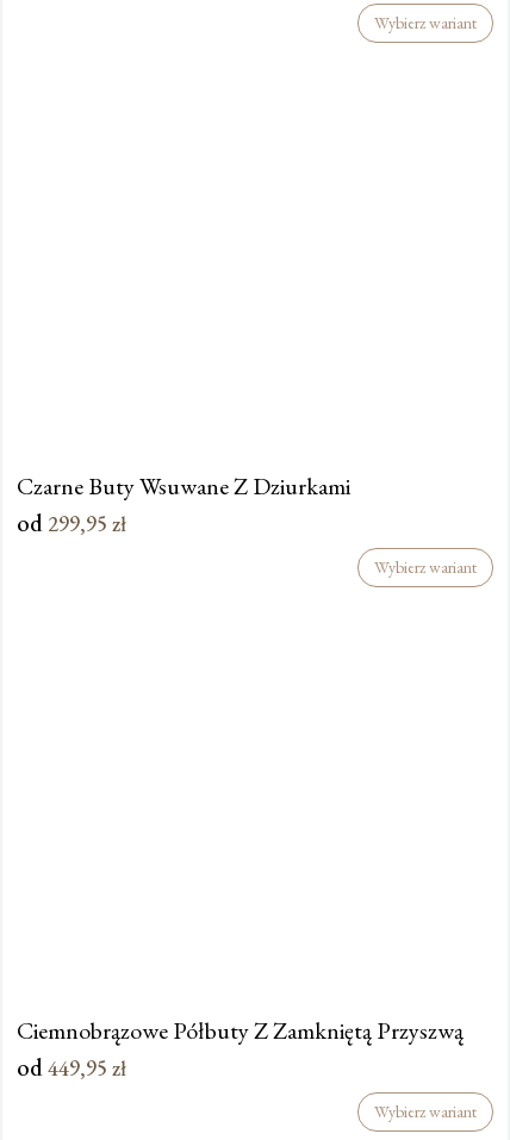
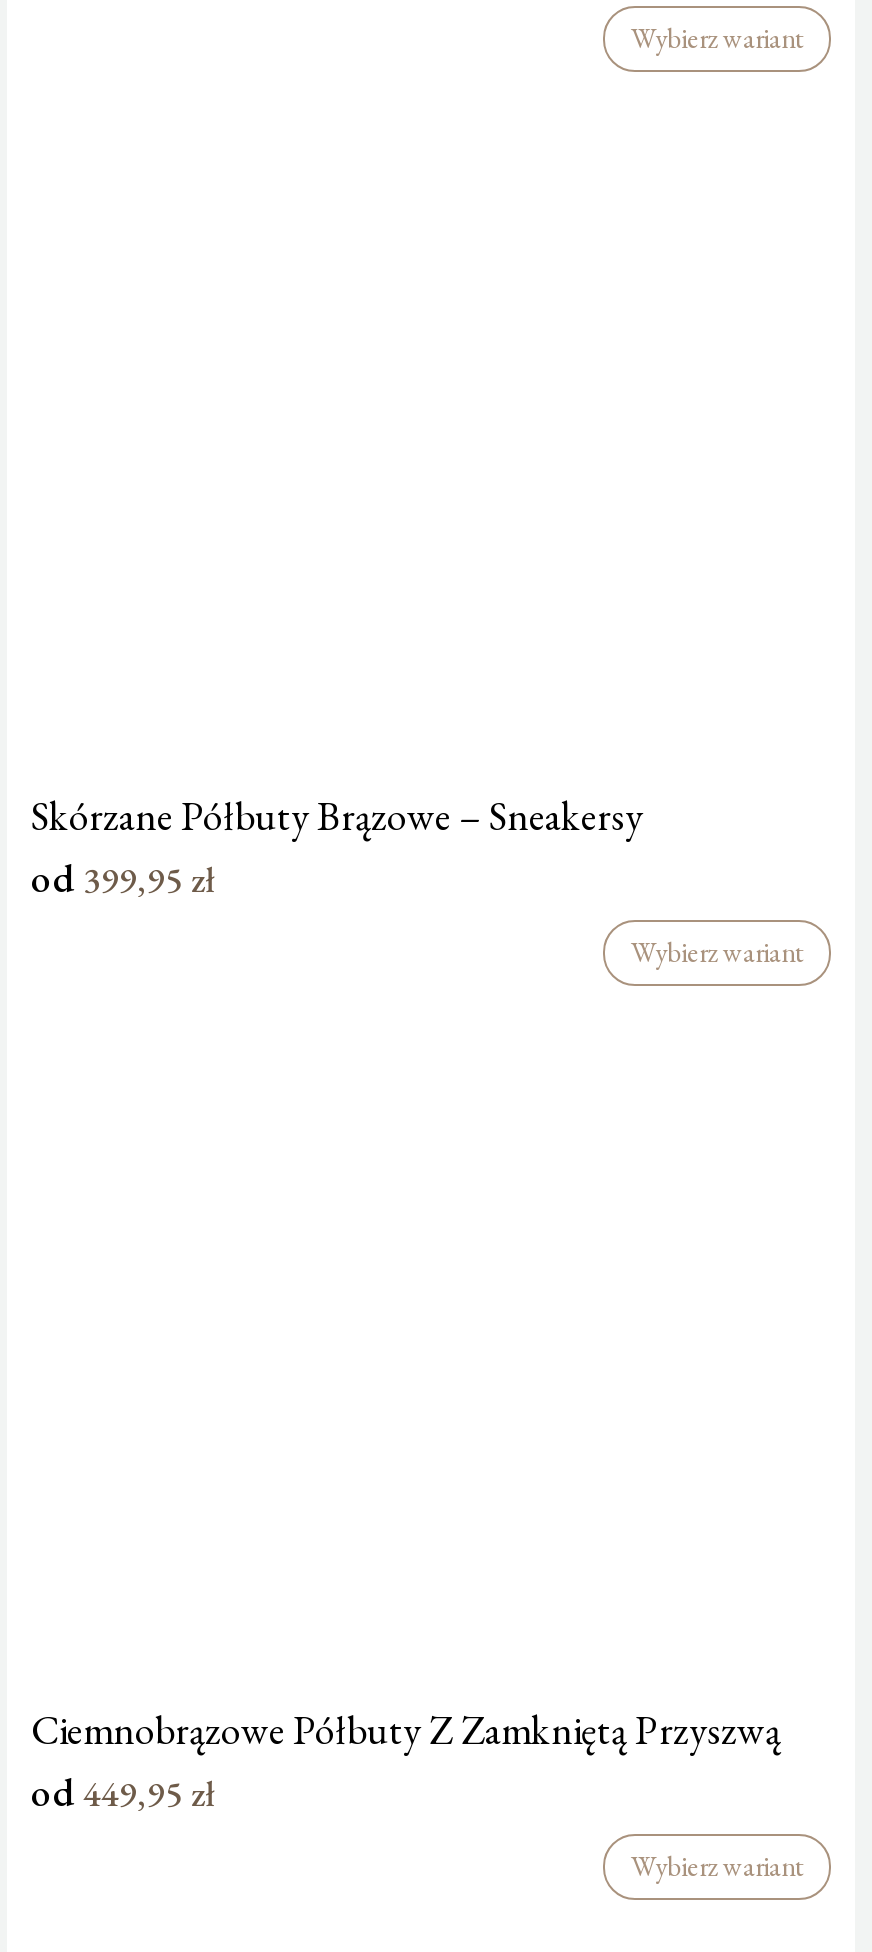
[17,470,350,538] Czarne Buty Wsuwane Z Dziurkami | od 299,95 zł -> [31,789,643,903] Skórzane Półbuty Brązowe – Sneakersy | od 399,95 zł

